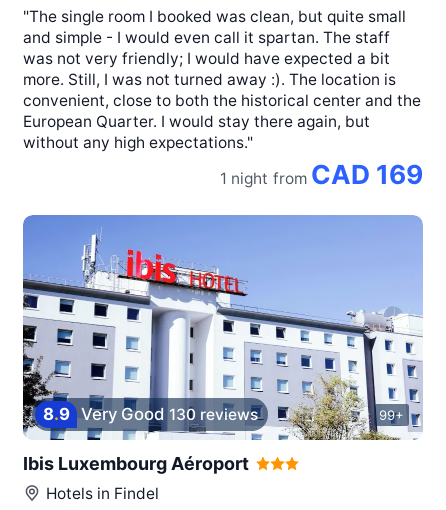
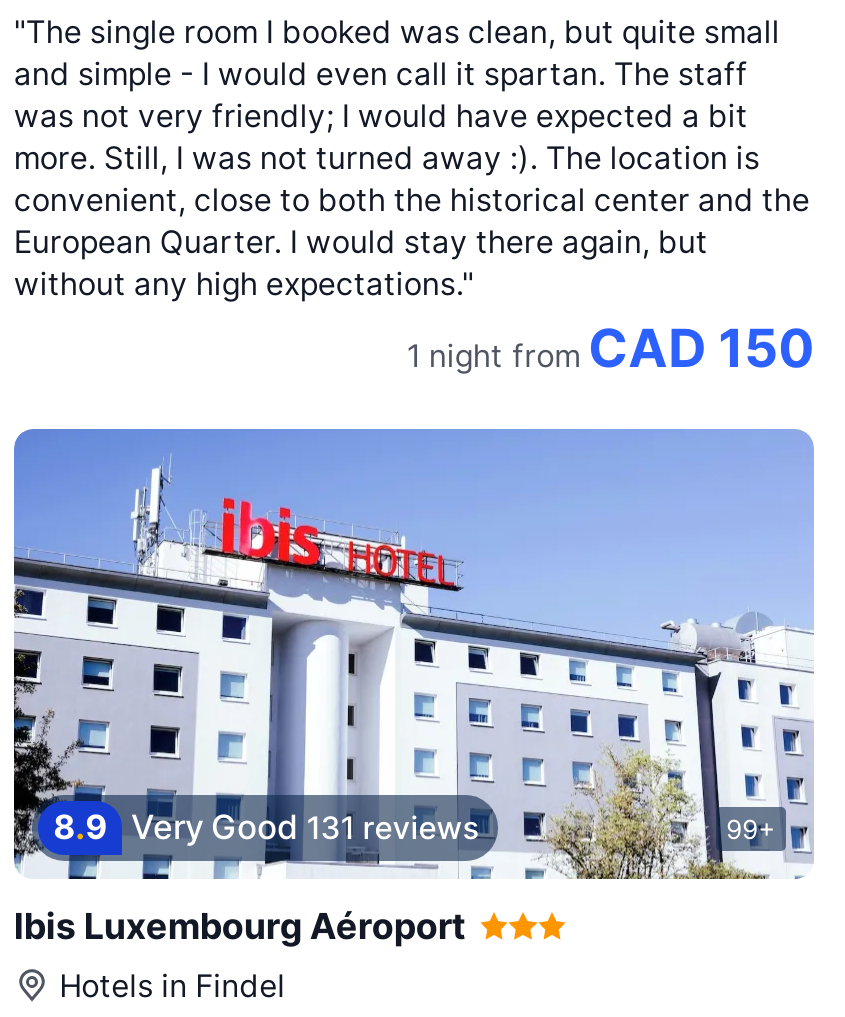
[220,159,423,190] 1 night from CAD 169 -> [407,317,814,379] 1 night from CAD 150
[43,404,258,424] 8.9 Very Good 130 reviews -> [53,807,478,847] 8.9 Very Good 131 reviews

